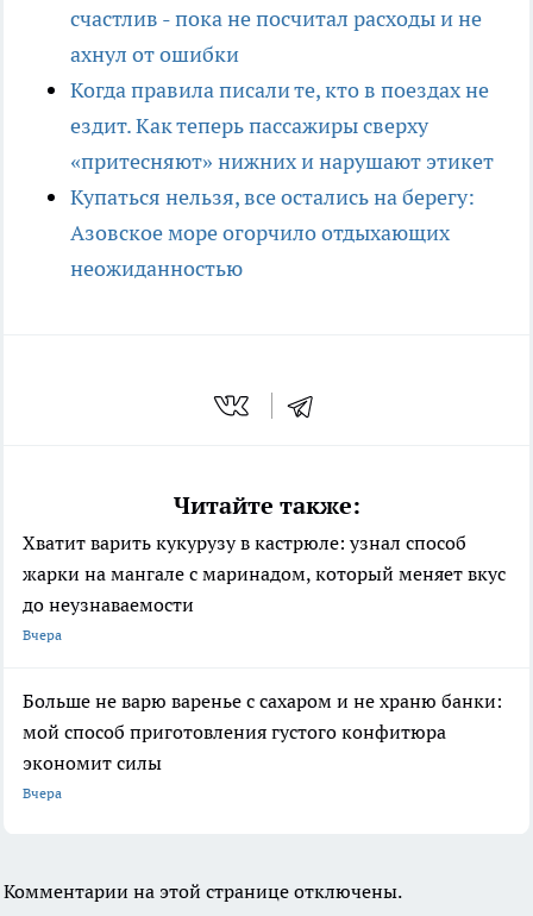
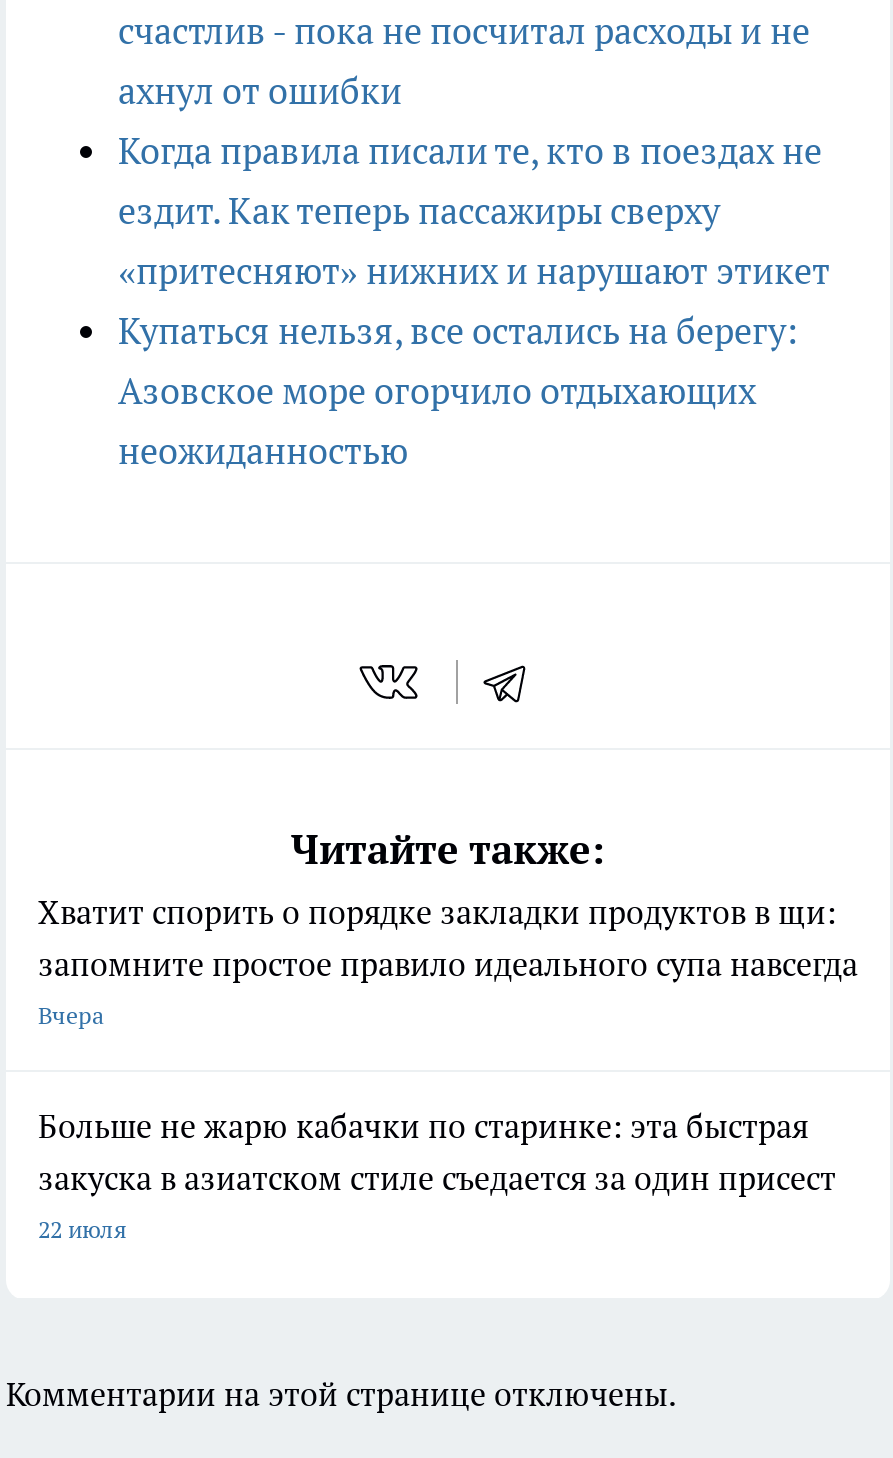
[23,531,506,616] Хватит варить кукурузу в кастрюле: узнал способ | жарки на мангале с маринадом, который меняет вкус | до неузнаваемости -> [38,892,858,984] Хватит спорить о порядке закладки продуктов в щи: | запомните простое правило идеального супа навсегда
[23,689,502,802] Больше не варю варенье с сахаром и не храню банки: | мой способ приготовления густого конфитюра | экономит силы | Вчера -> [38,1106,836,1244] Больше не жарю кабачки по старинке: эта быстрая | закуска в азиатском стиле съедается за один присест | 22 июля

